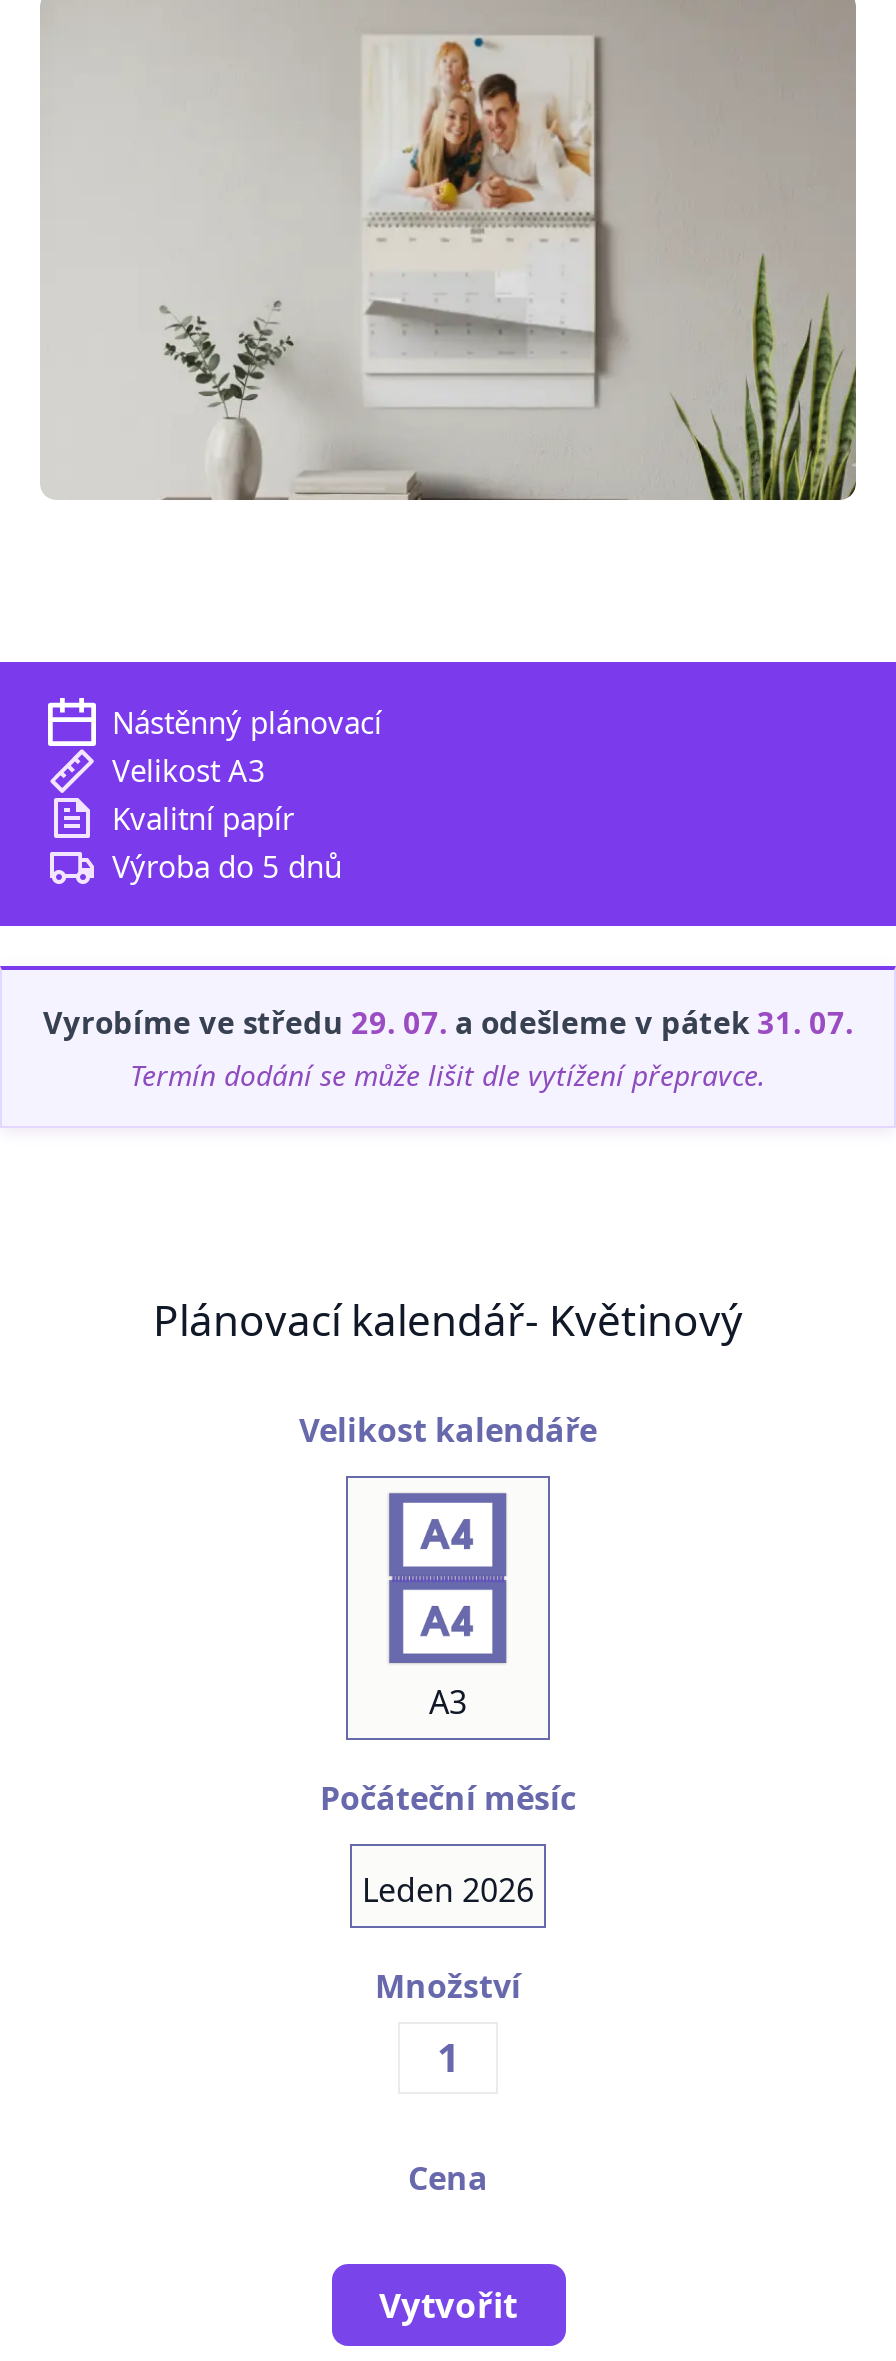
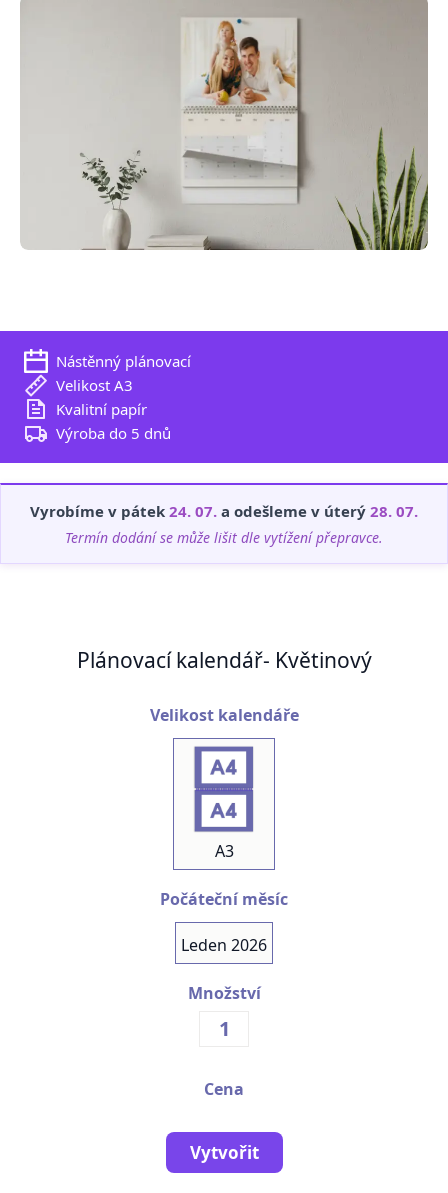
[43,1002,853,1042] Vyrobíme ve středu 29. 07. a odešleme v pátek 31. 07. -> [30,501,418,521] Vyrobíme v pátek 24. 07. a odešleme v úterý 28. 07.

